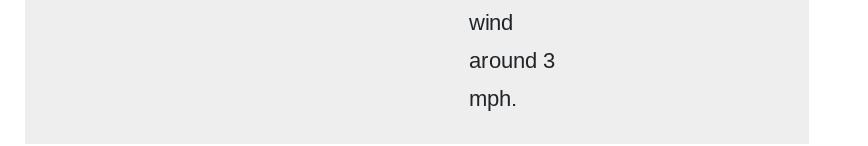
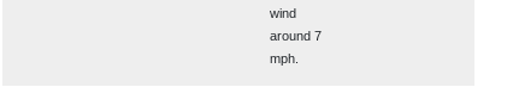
[469,48,555,72] around 3 -> [270,29,322,43] around 7

